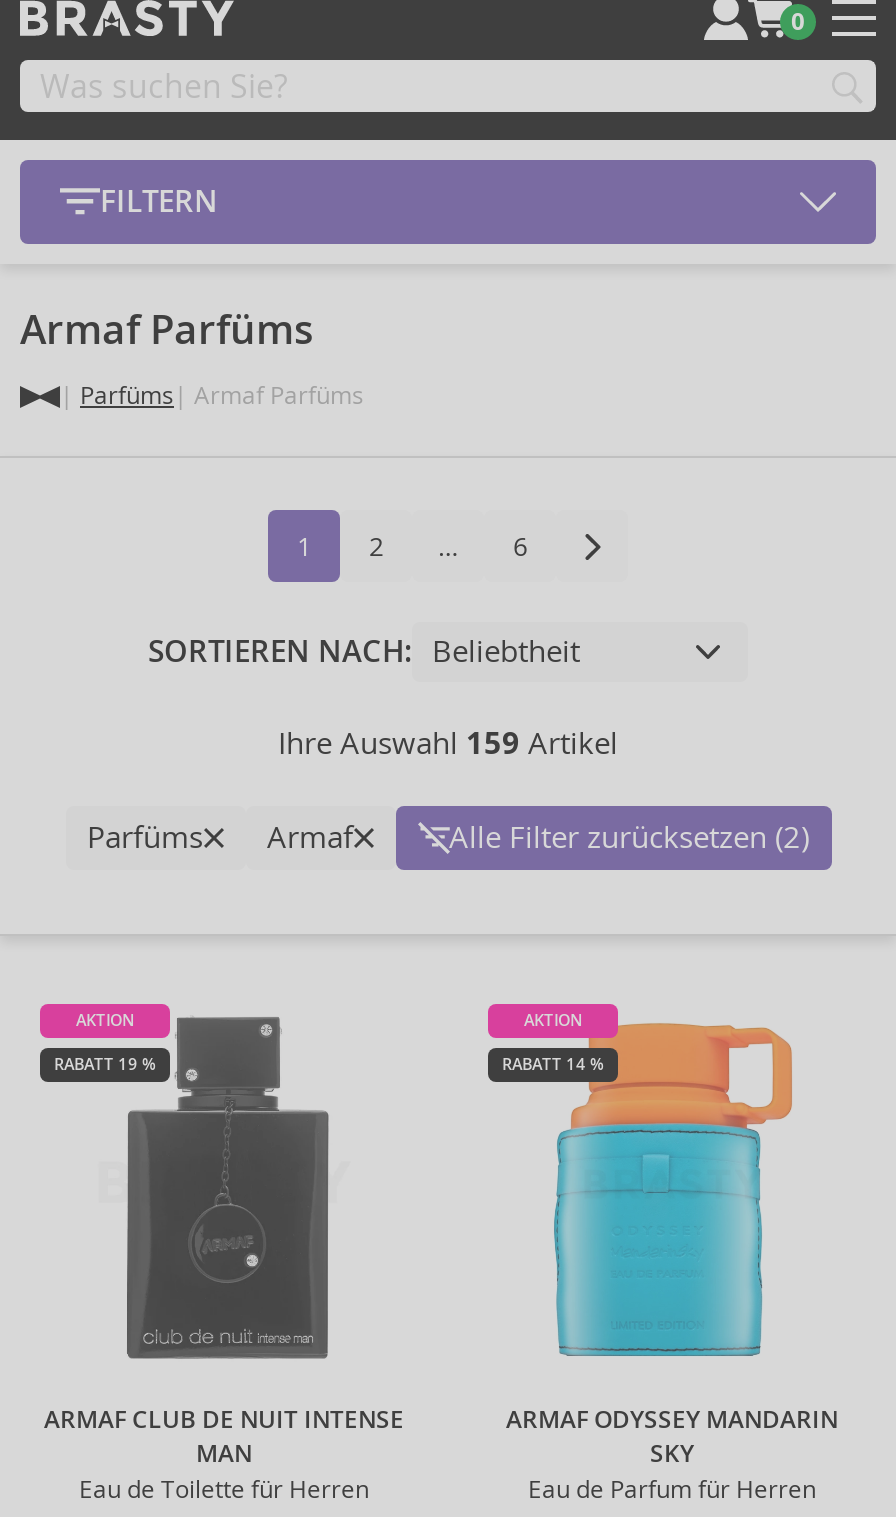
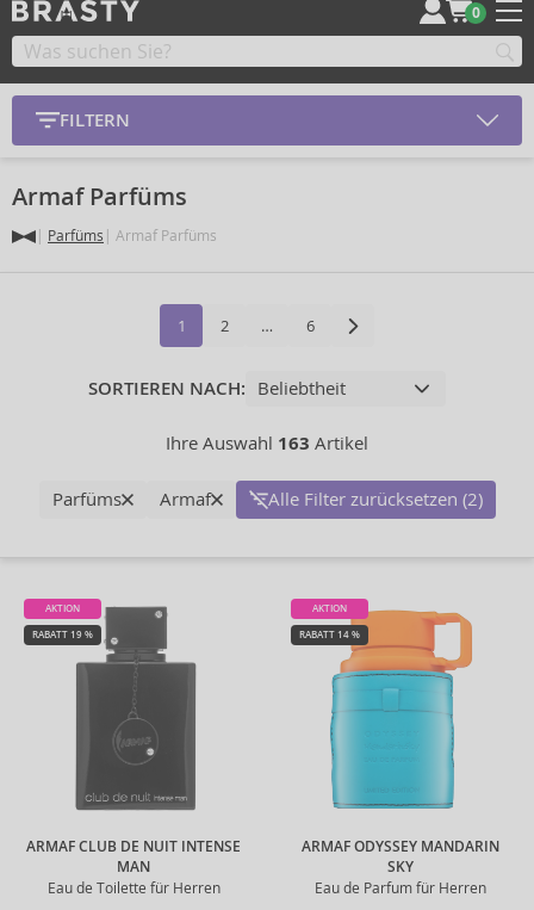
[278,724,618,764] Ihre Auswahl 159 Artikel -> [166,432,368,456] Ihre Auswahl 163 Artikel

